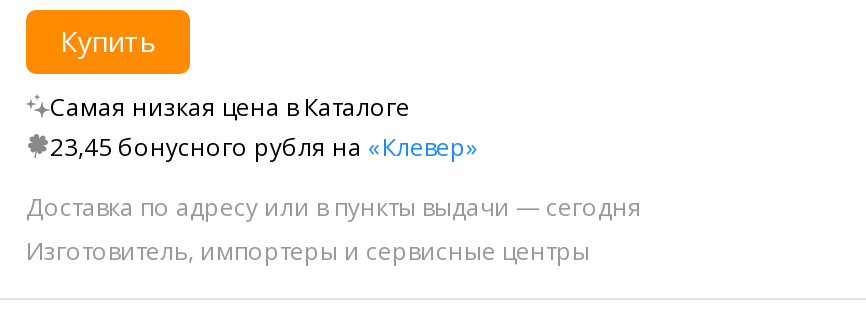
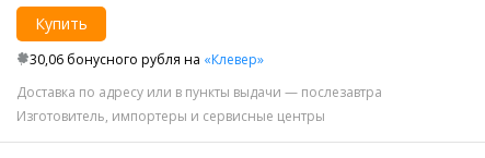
[50,90,478,164] Самая низкая цена в Каталоге | 23,45 бонусного рубля на «Клевер» -> [30,50,264,69] 30,06 бонусного рубля на «Клевер»
[26,190,642,224] Доставка по адресу или в пункты выдачи — сегодня -> [16,83,382,101] Доставка по адресу или в пункты выдачи — послезавтра

